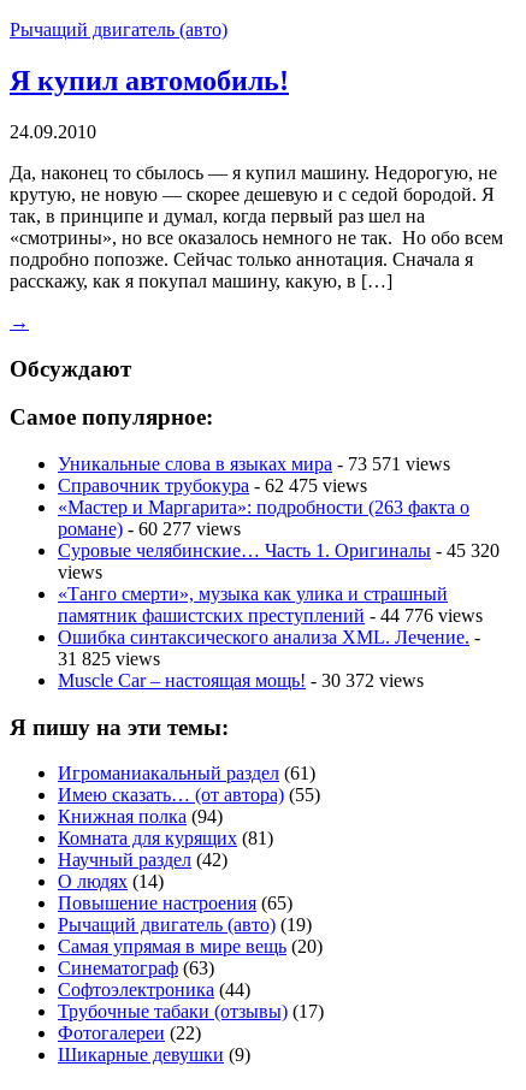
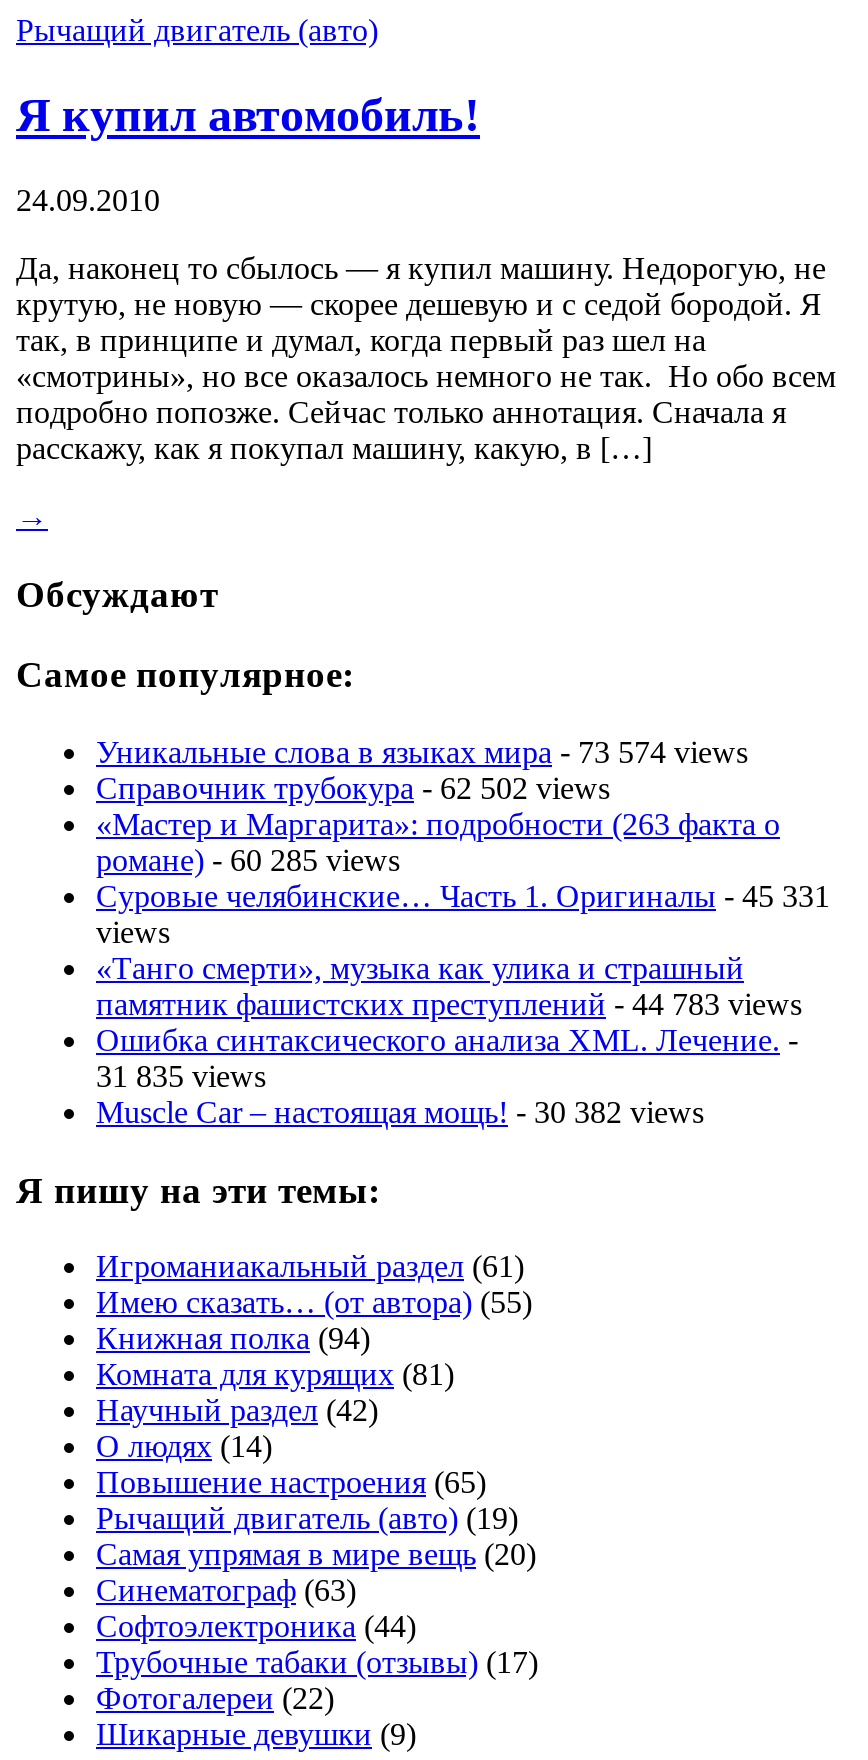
[58,454,450,474] Уникальные слова в языках мира - 73 571 views -> [96,735,748,769] Уникальные слова в языках мира - 73 574 views
[58,475,367,496] Справочник трубокура - 62 475 views -> [96,771,610,805] Справочник трубокура - 62 502 views
[58,519,241,539] романе) - 60 277 views -> [96,843,400,877] романе) - 60 285 views
[58,540,500,561] Суровые челябинские… Часть 1. Оригиналы - 45 320 -> [96,879,830,913] Суровые челябинские… Часть 1. Оригиналы - 45 331
[58,605,483,626] памятник фашистских преступлений - 44 776 views -> [96,987,802,1021] памятник фашистских преступлений - 44 783 views
[58,648,160,669] 31 825 views -> [96,1059,266,1093] 31 835 views
[58,670,424,691] Muscle Car – настоящая мощь! - 30 372 views -> [96,1095,704,1129] Muscle Car – настоящая мощь! - 30 382 views

